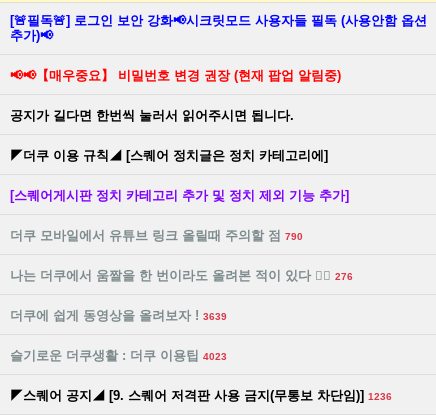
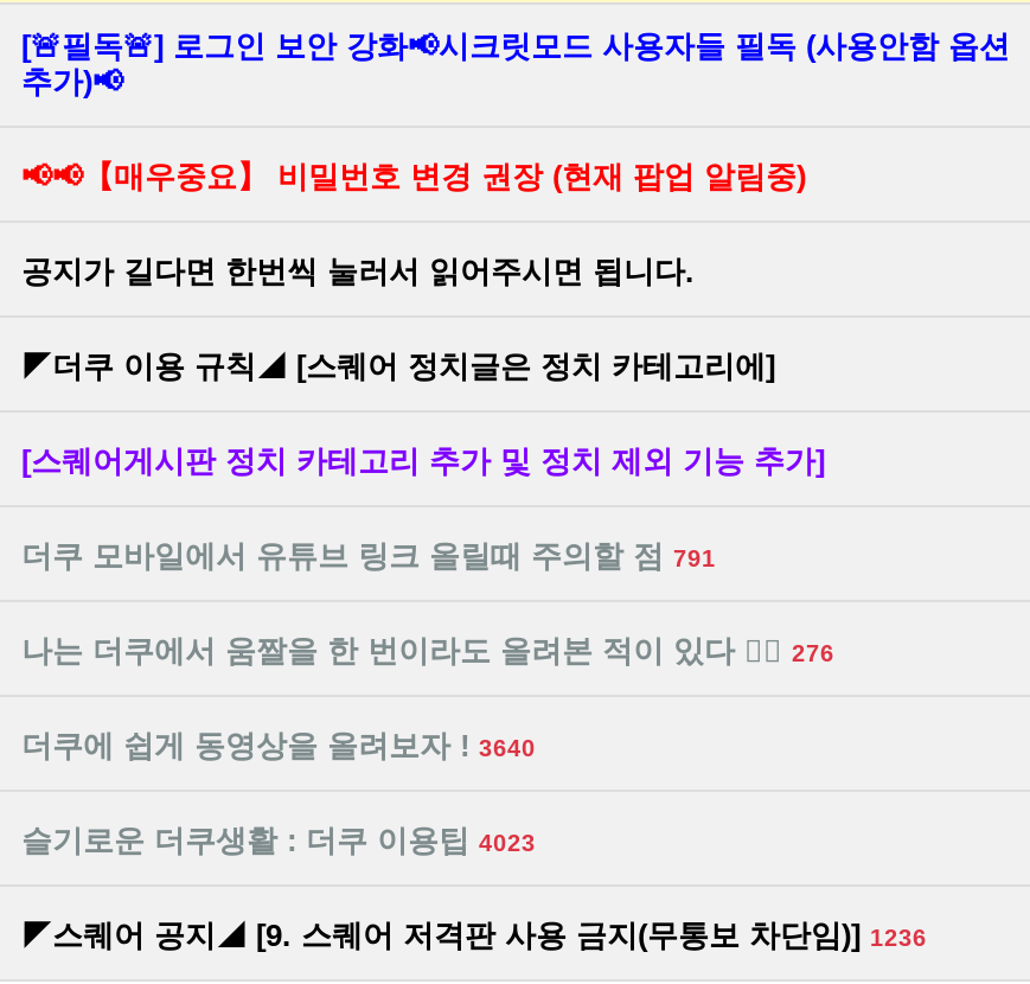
[10,228,303,243] 더쿠 모바일에서 유튜브 링크 올릴때 주의할 점 790 -> [21,538,716,574] 더쿠 모바일에서 유튜브 링크 올릴때 주의할 점 791
[10,308,227,323] 더쿠에 쉽게 동영상을 올려보자 ! 3639 -> [21,728,536,763] 더쿠에 쉽게 동영상을 올려보자 ! 3640

